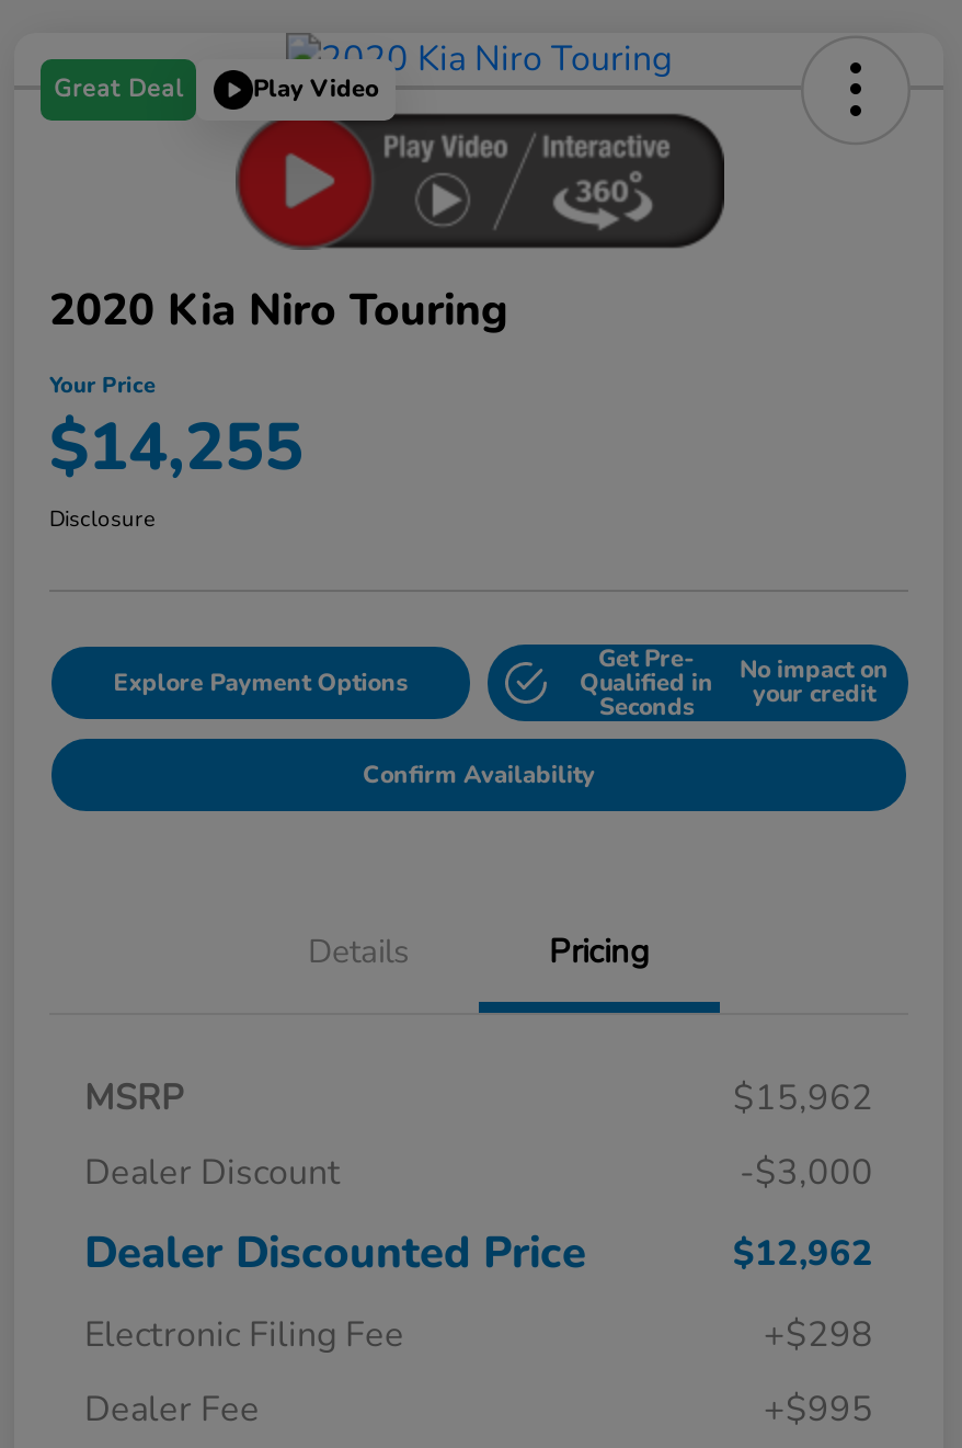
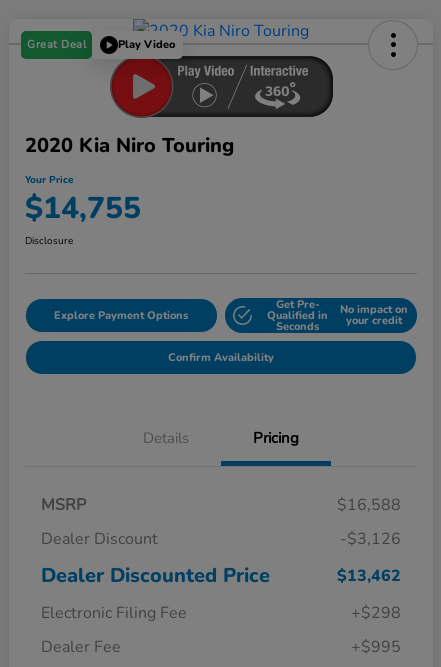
[49,403,304,493] $14,255 -> [25,188,141,229] $14,755
[733,1074,873,1122] $15,962 -> [337,494,401,516] $16,588
[740,1149,873,1197] -$3,000 -> [340,528,401,550] -$3,126
[733,1230,873,1278] $12,962 -> [337,565,401,587] $13,462

